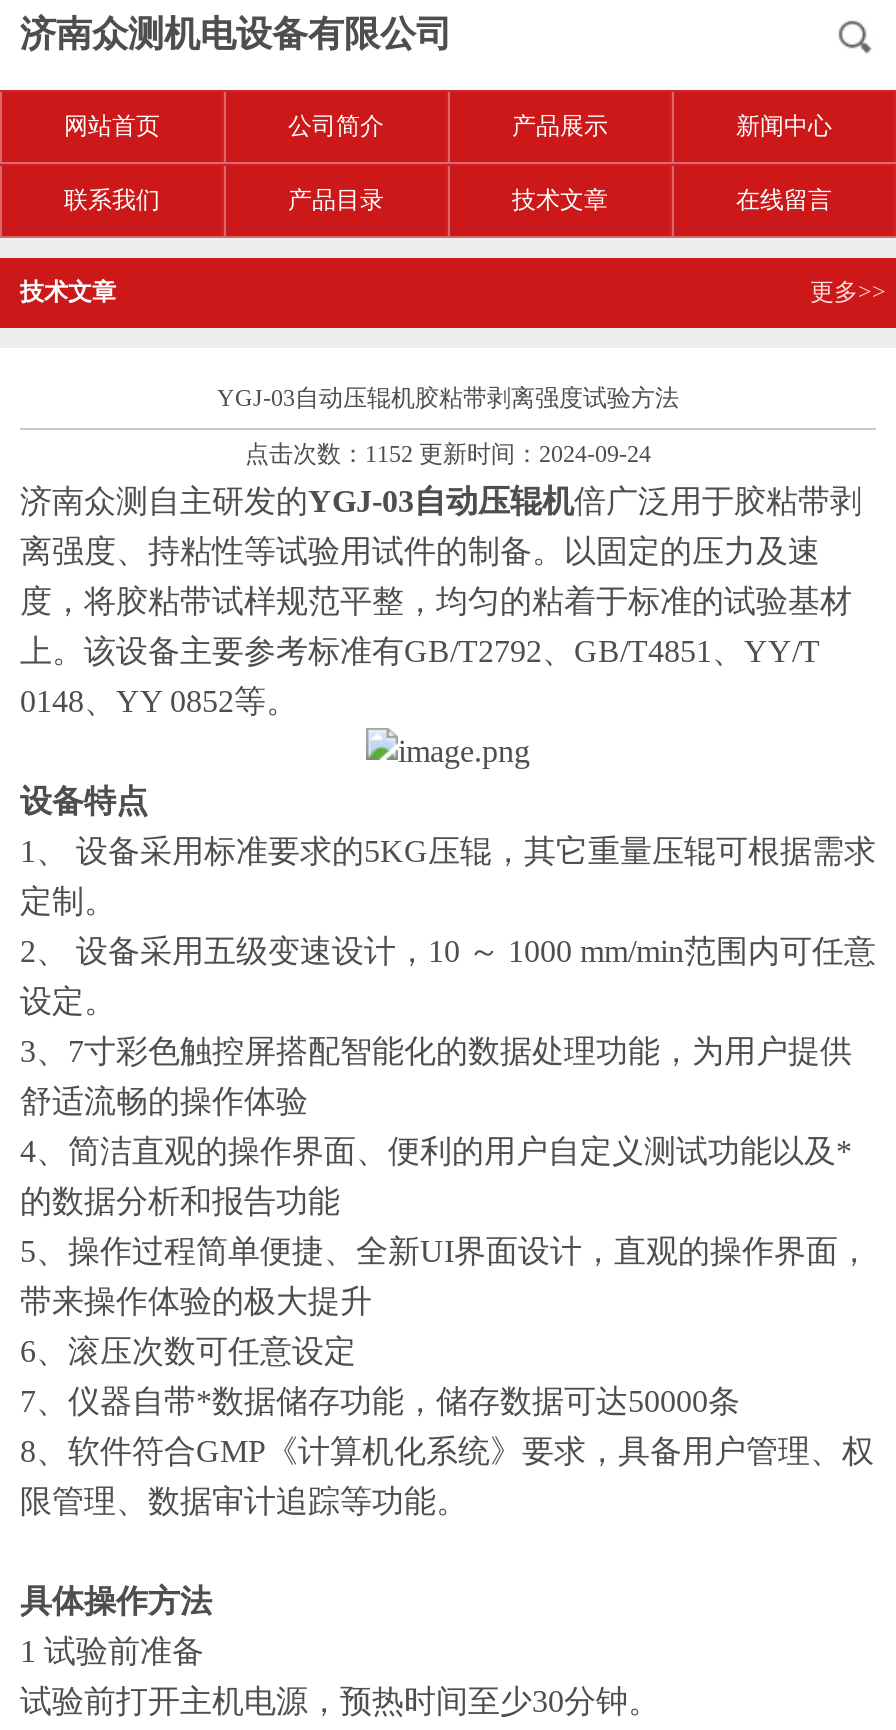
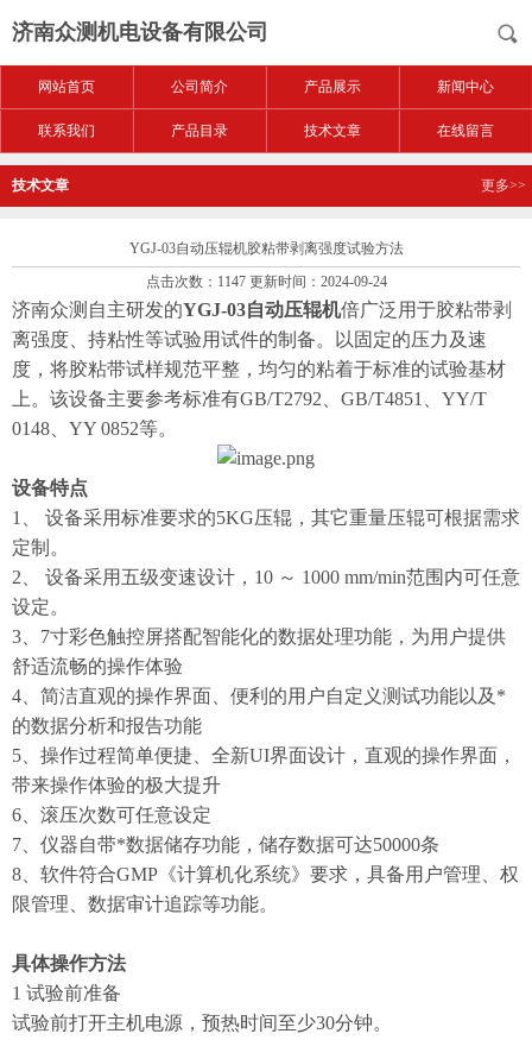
[245,440,651,468] 点击次数：1152 更新时间：2024-09-24 -> [145,273,387,290] 点击次数：1147 更新时间：2024-09-24

